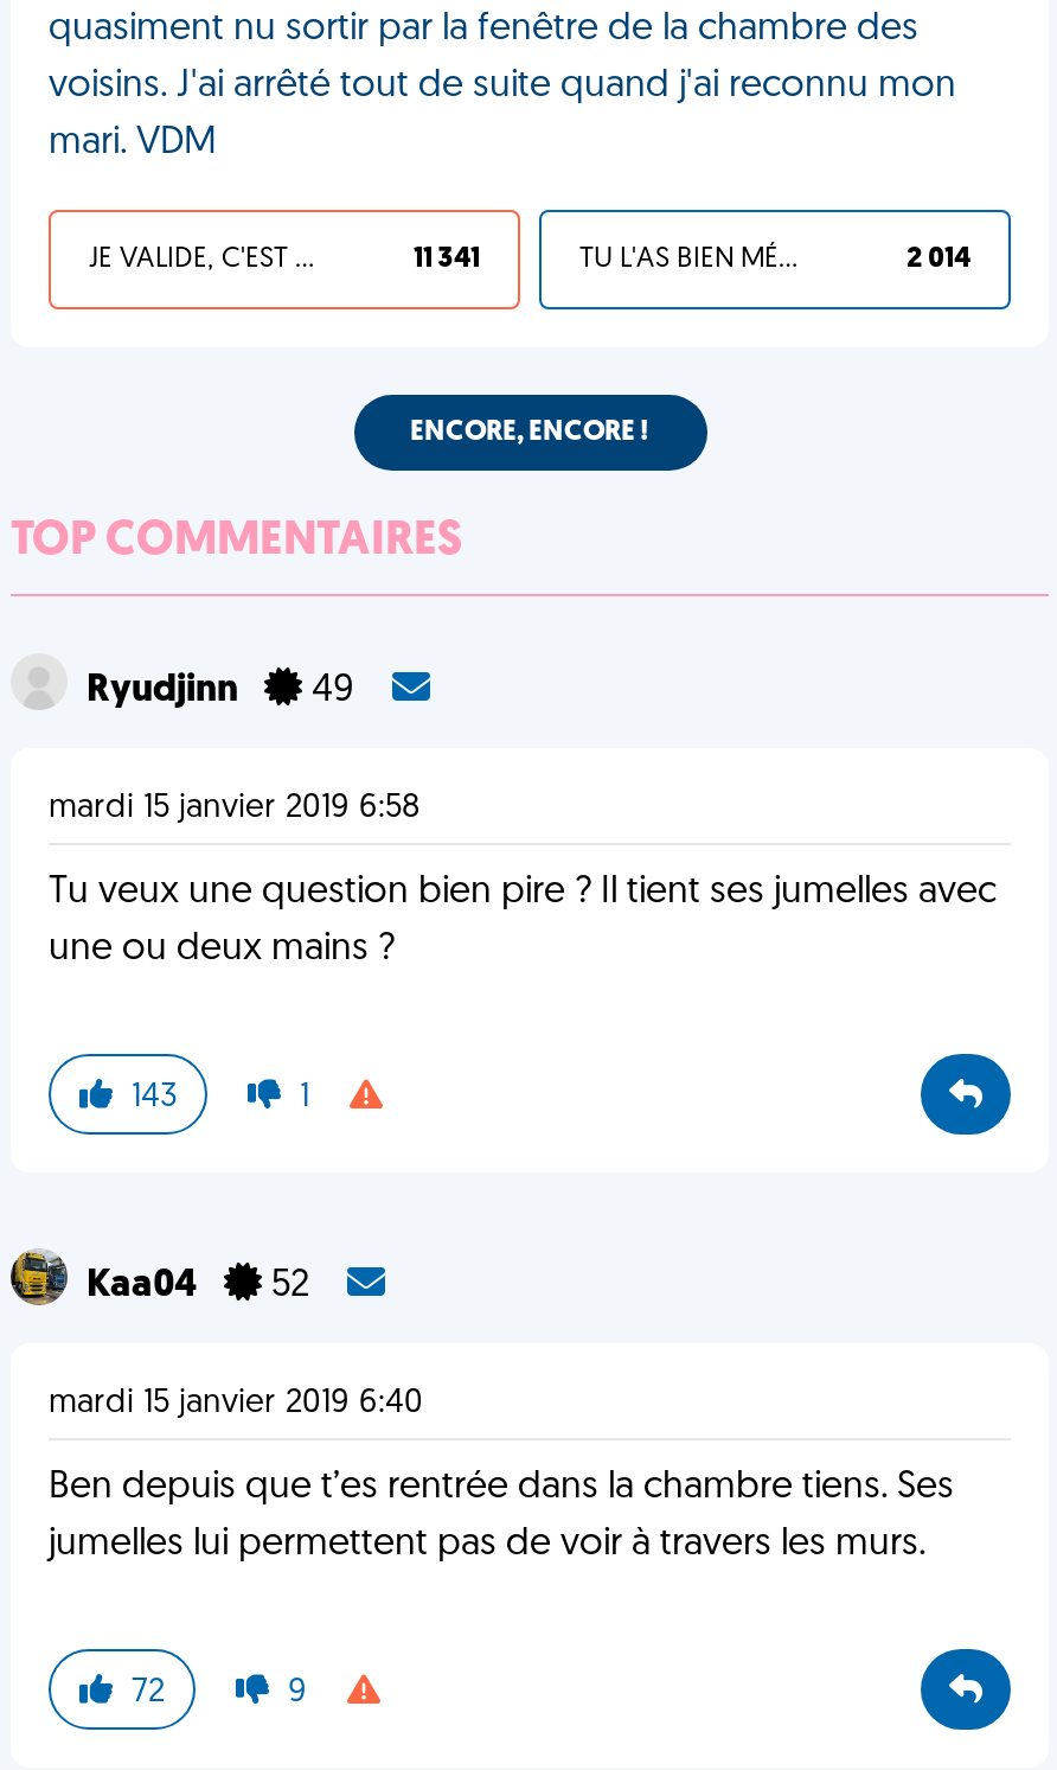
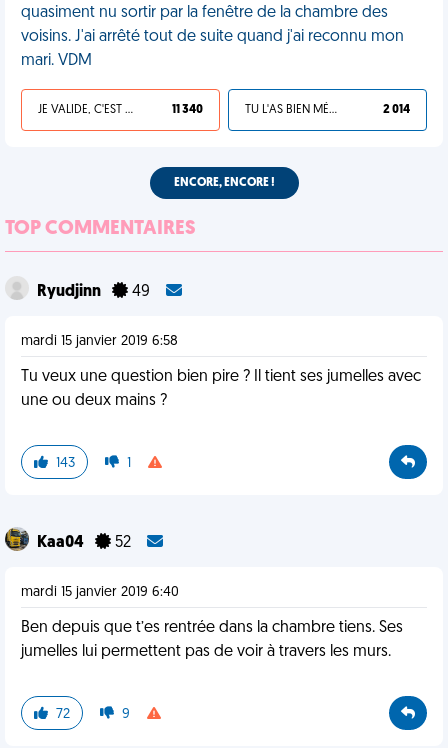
[414,245,480,274] 11 341 -> [172,104,203,116] 11 340

